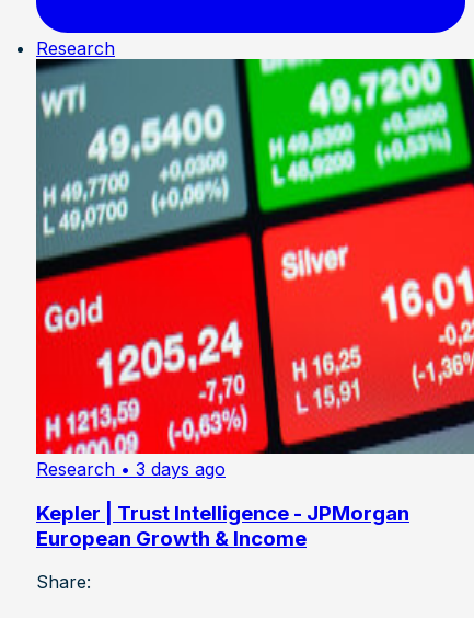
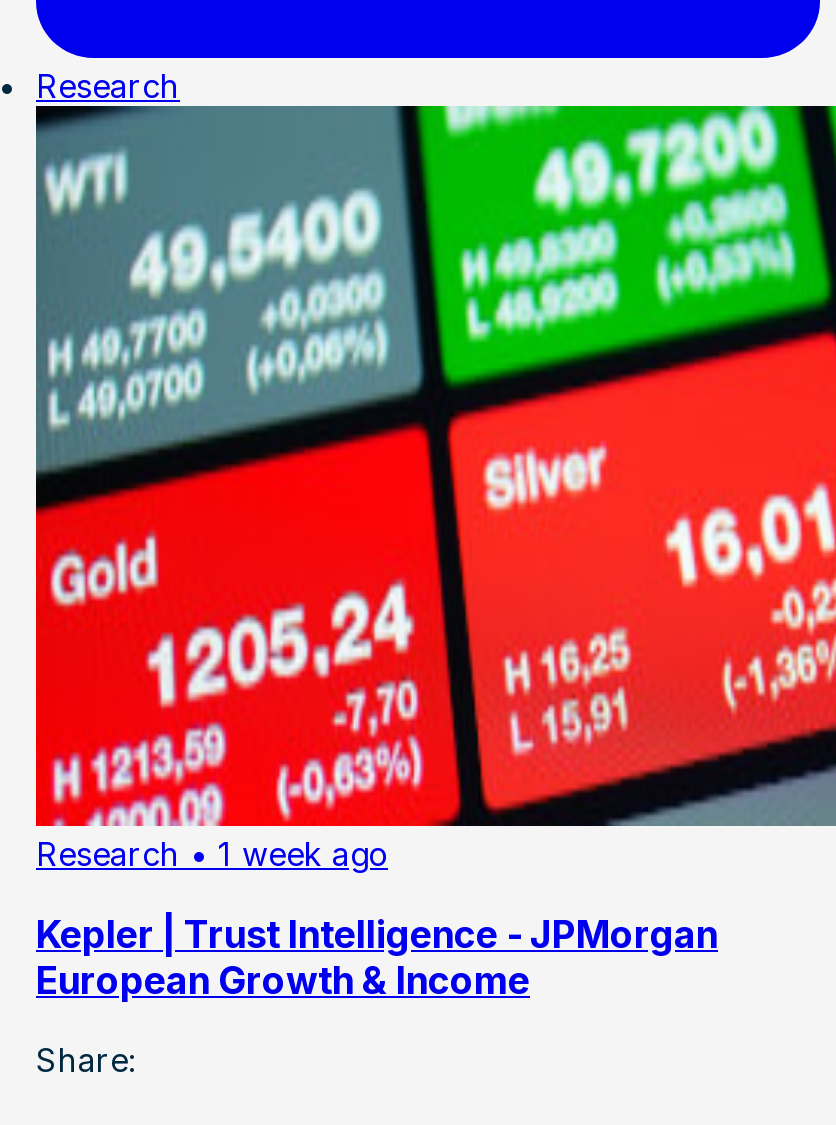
[36,458,226,480] Research • 3 days ago -> [36,834,388,874] Research • 1 week ago

